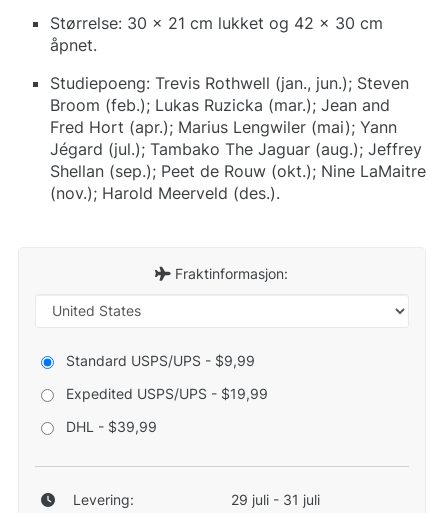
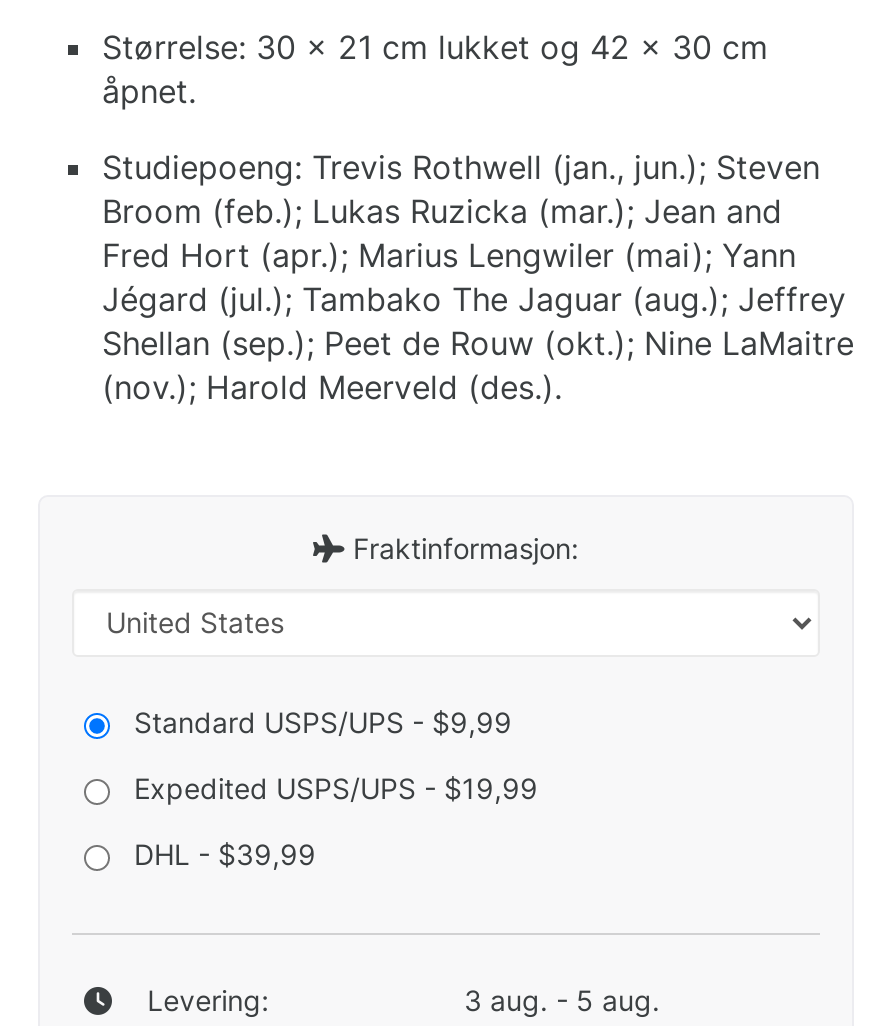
[231,490,320,507] 29 juli - 31 juli -> [464,982,660,1016] 3 aug. - 5 aug.

